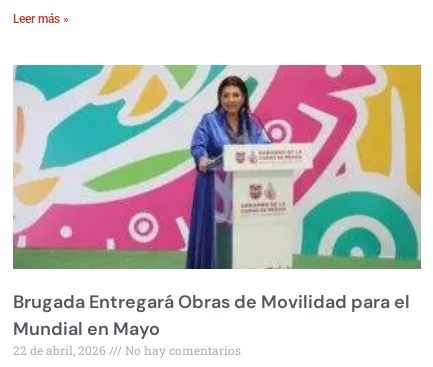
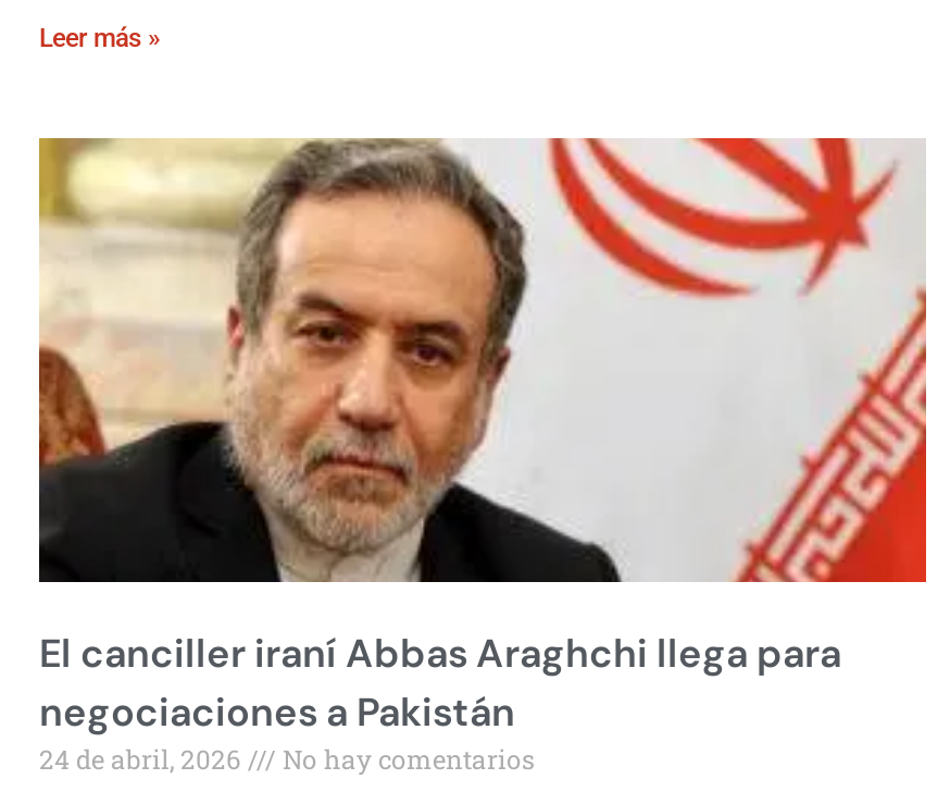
[12,64,422,358] [image] | Brugada Entregará Obras de Movilidad para el | Mundial en Mayo | 22 de abril, 2026 -> [37,136,928,776] [image] | El canciller iraní Abbas Araghchi llega para | negociaciones a Pakistán | 24 de abril, 2026

